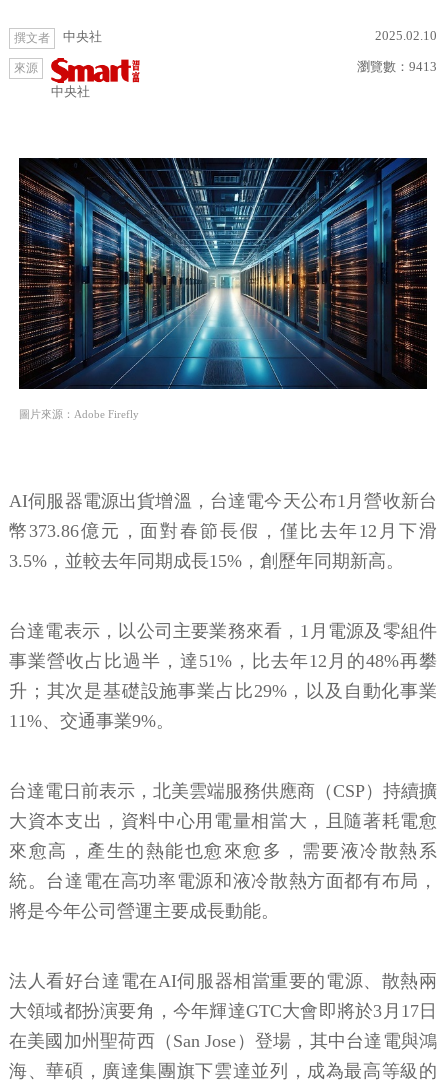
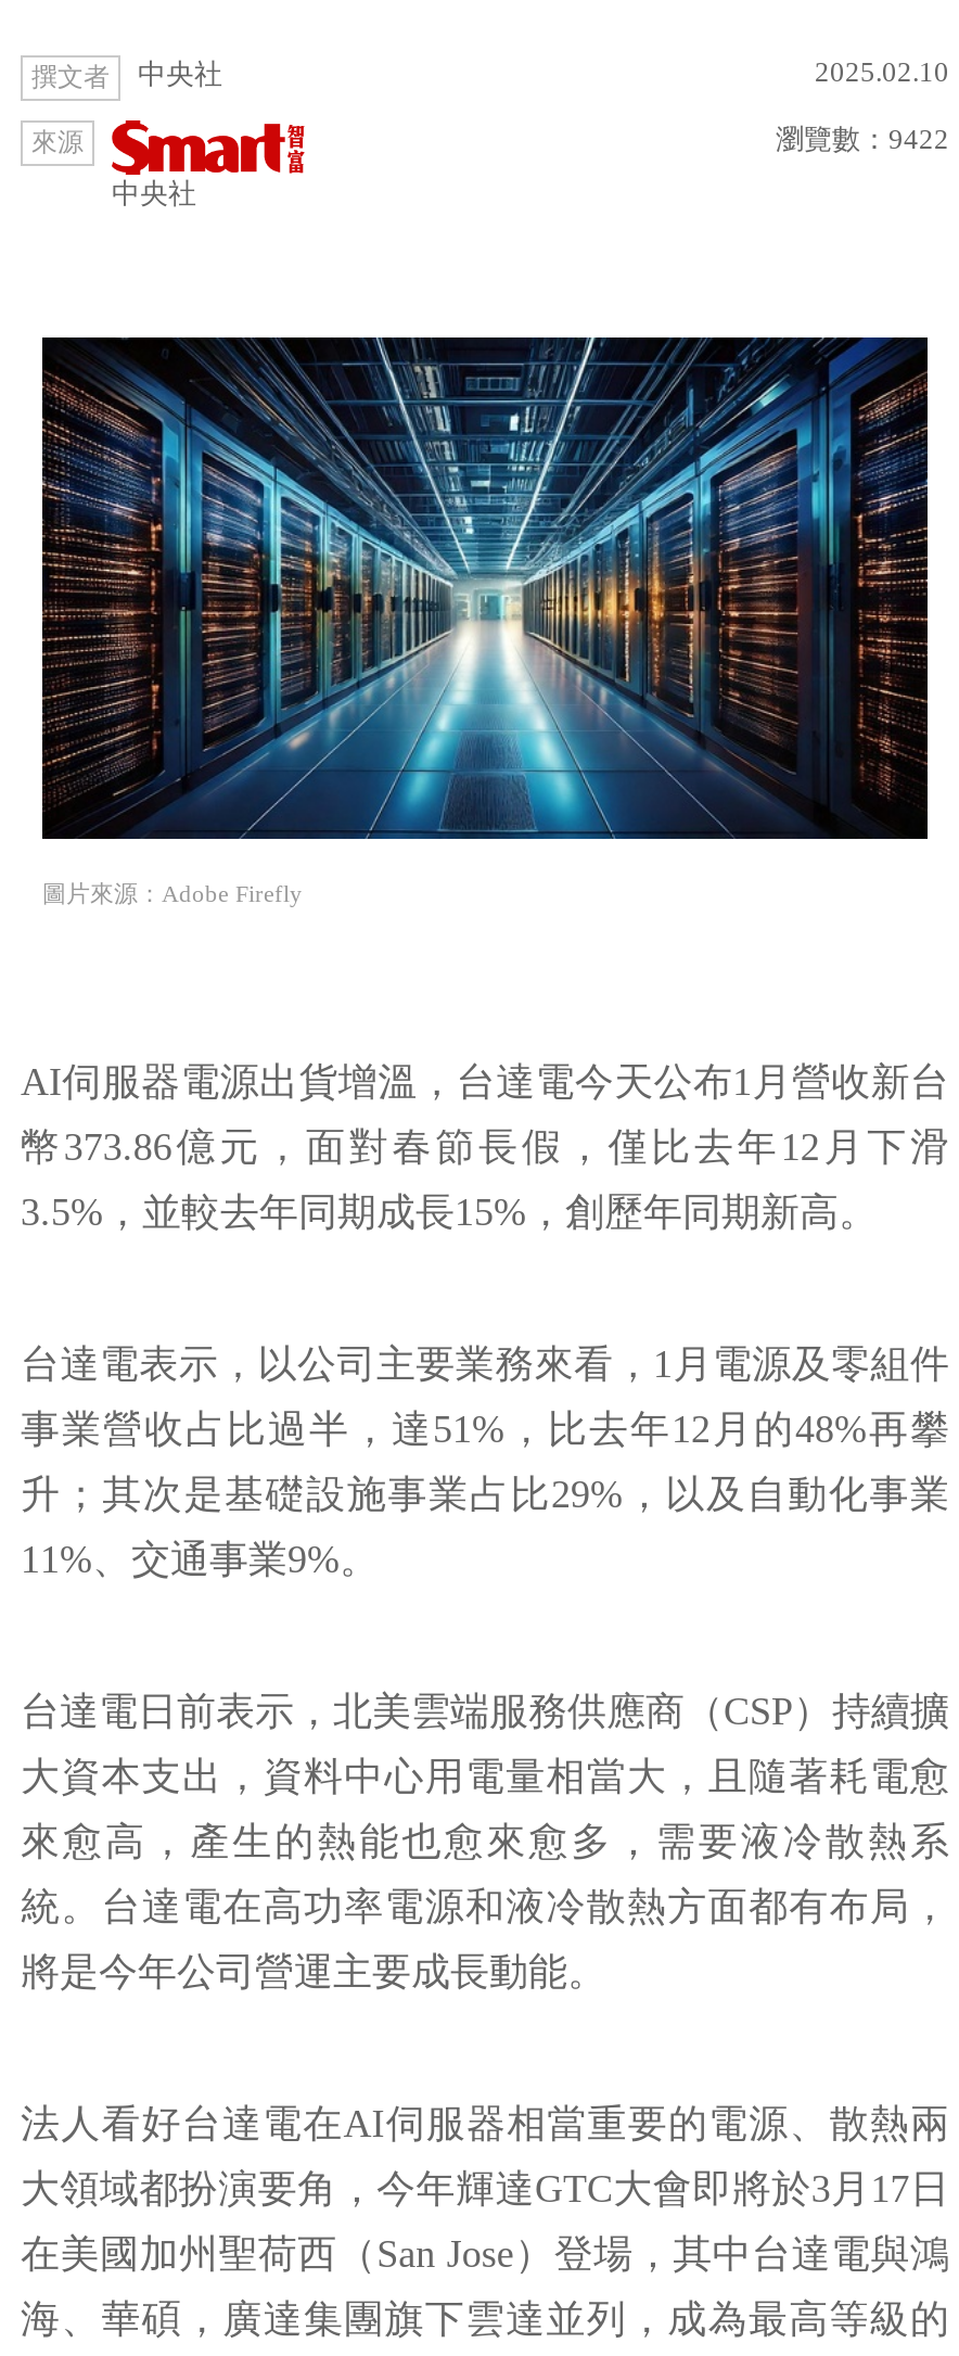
[357,59,437,74] 瀏覽數：9413 -> [776,123,949,155] 瀏覽數：9422

